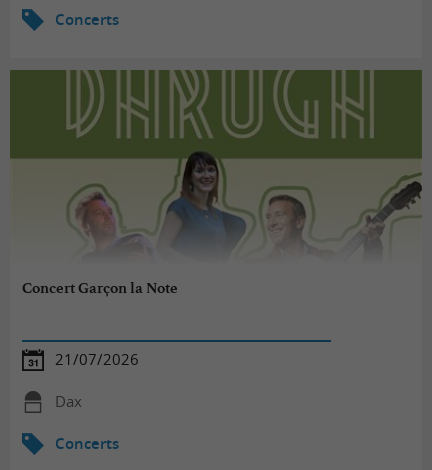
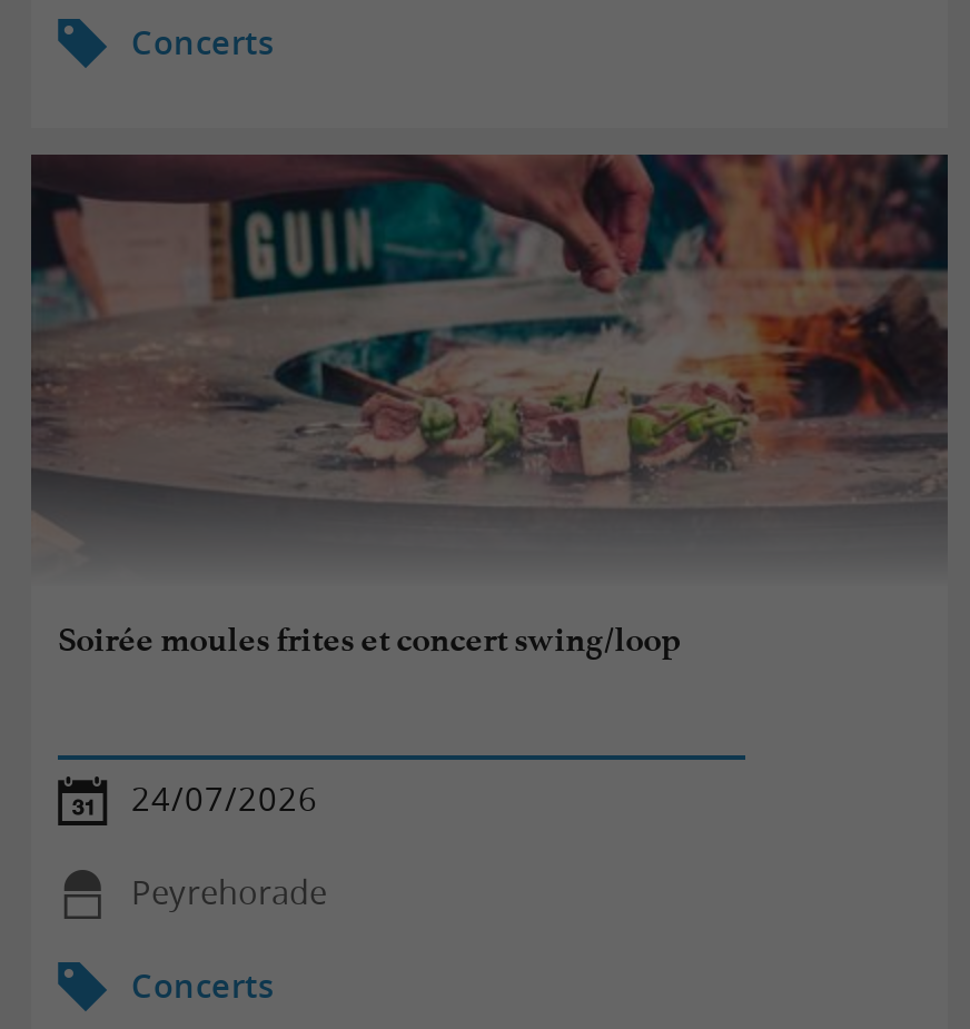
[9,69,423,297] [image] | Concert Garçon la Note -> [29,152,950,660] [image] | Soirée moules frites et concert swing/loop
[55,350,139,369] 21/07/2026 -> [131,777,318,820] 24/07/2026
[55,392,82,411] Dax -> [131,871,327,913] Peyrehorade

